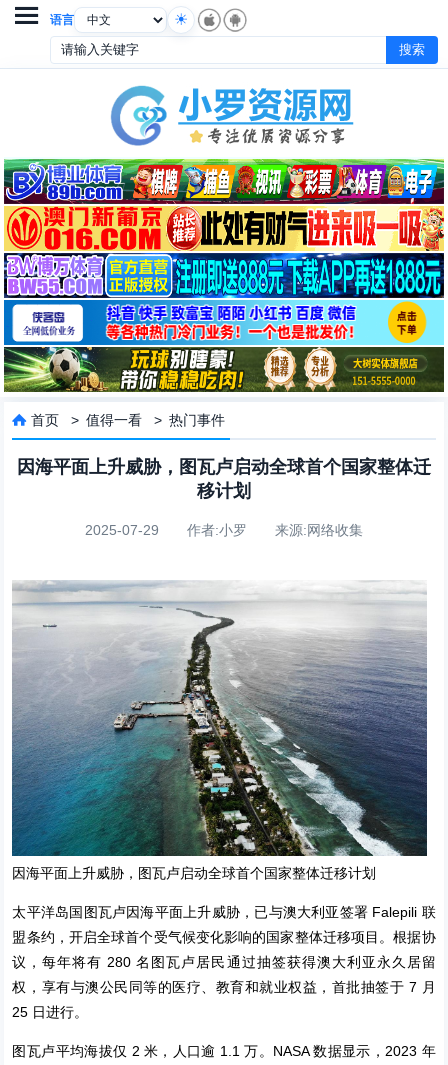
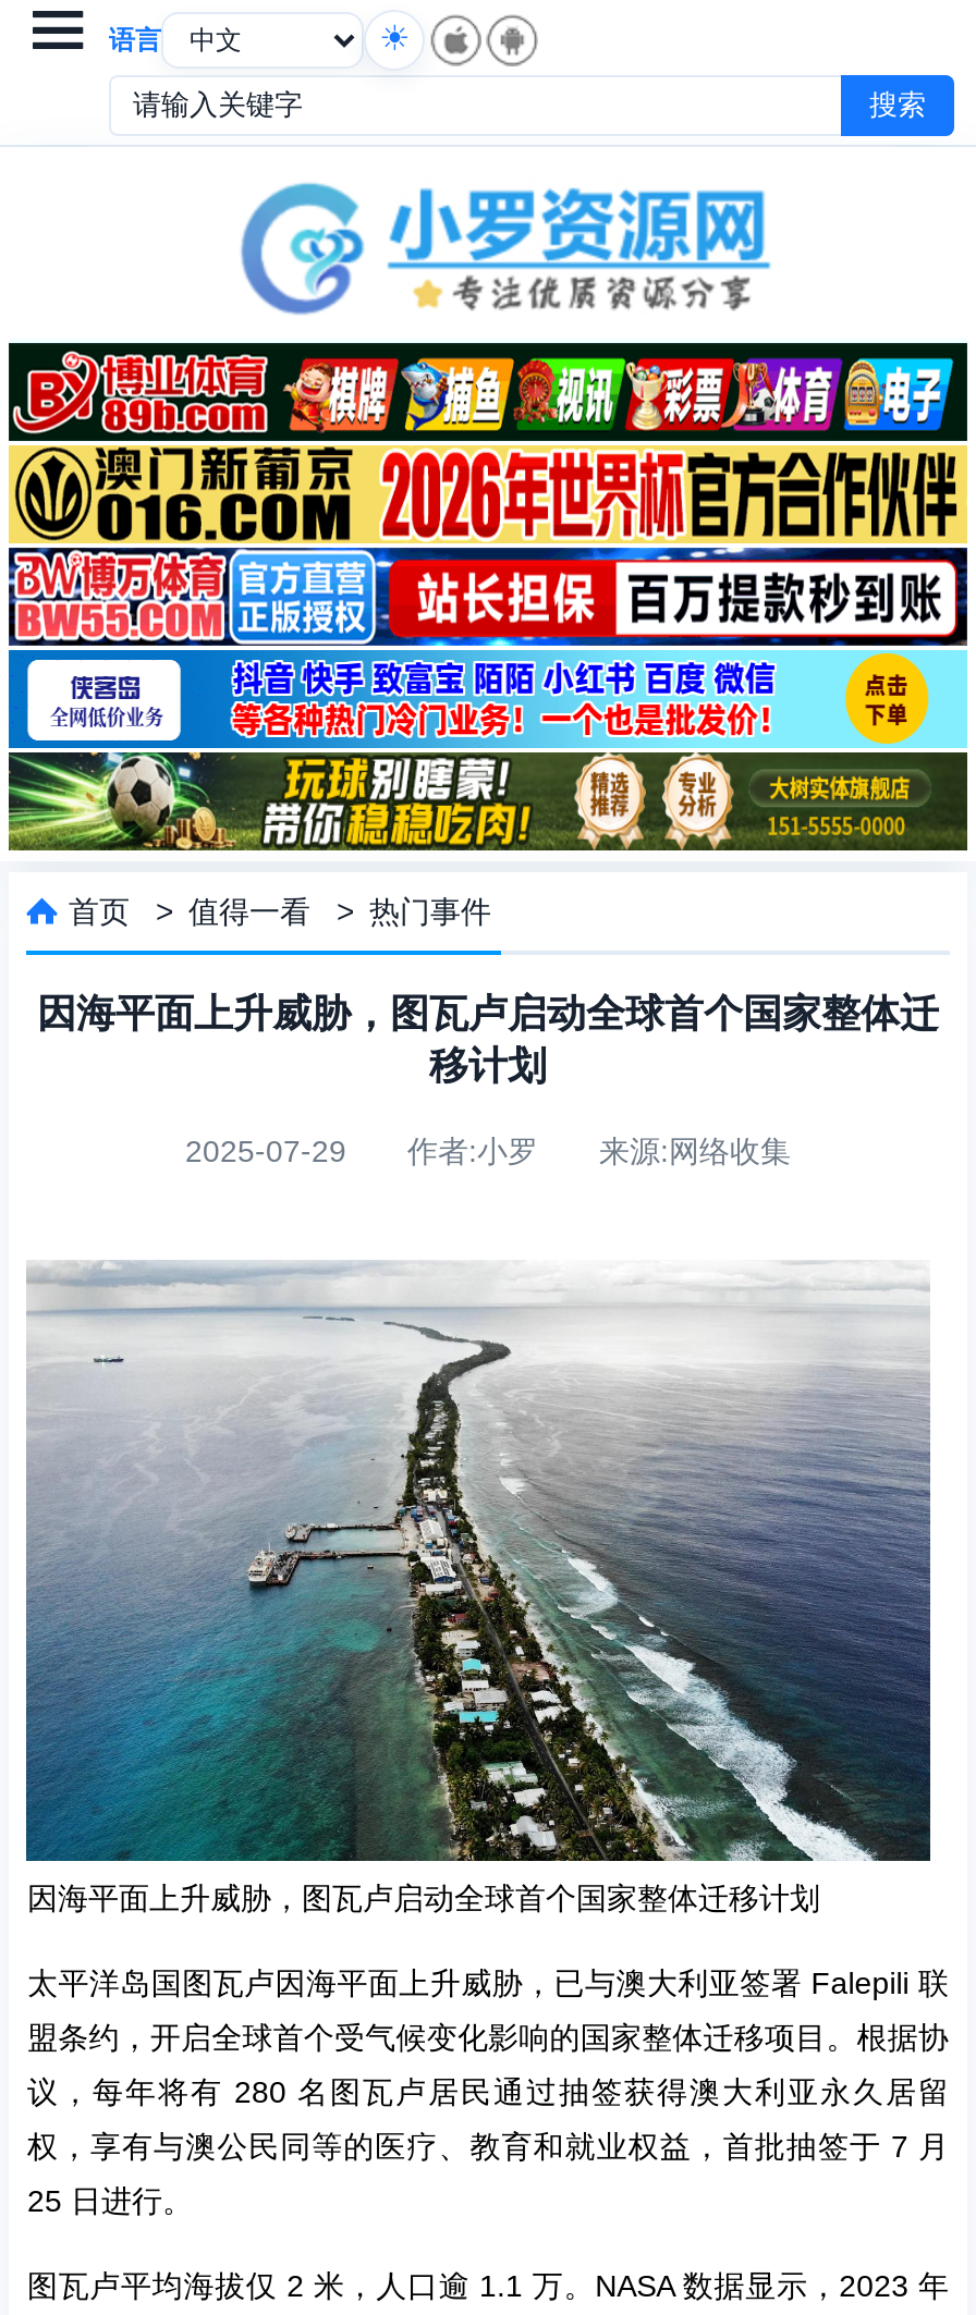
[3,158,445,295] [image] -> [7,341,969,639] [image]

